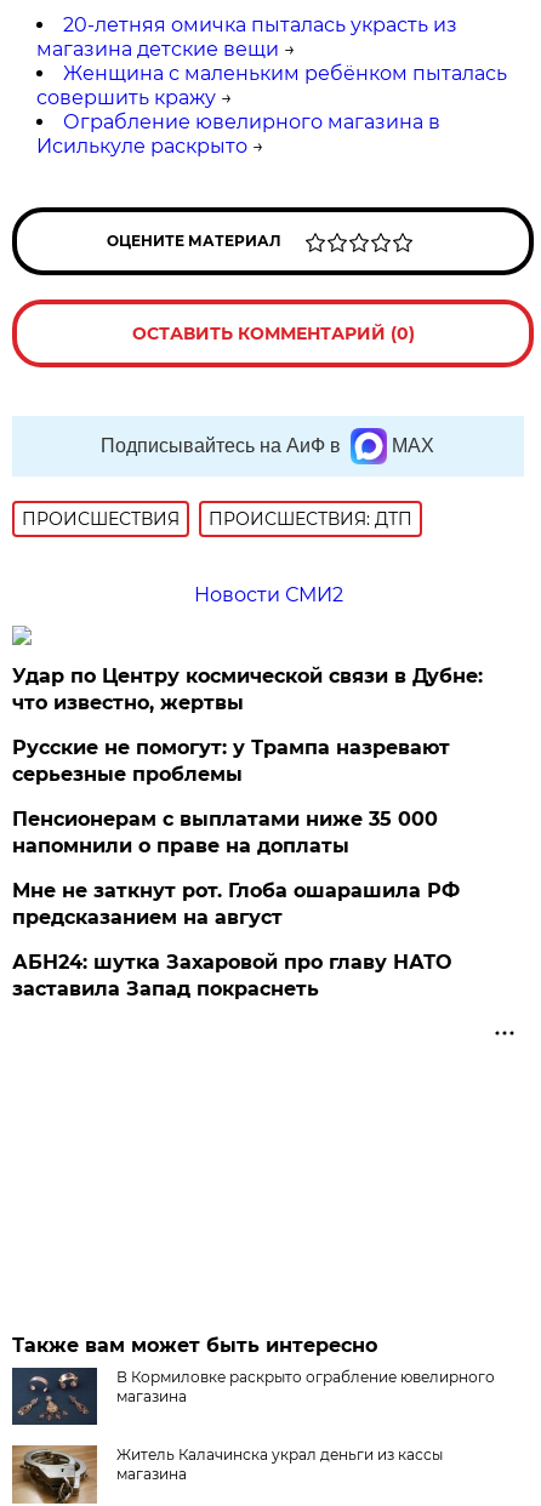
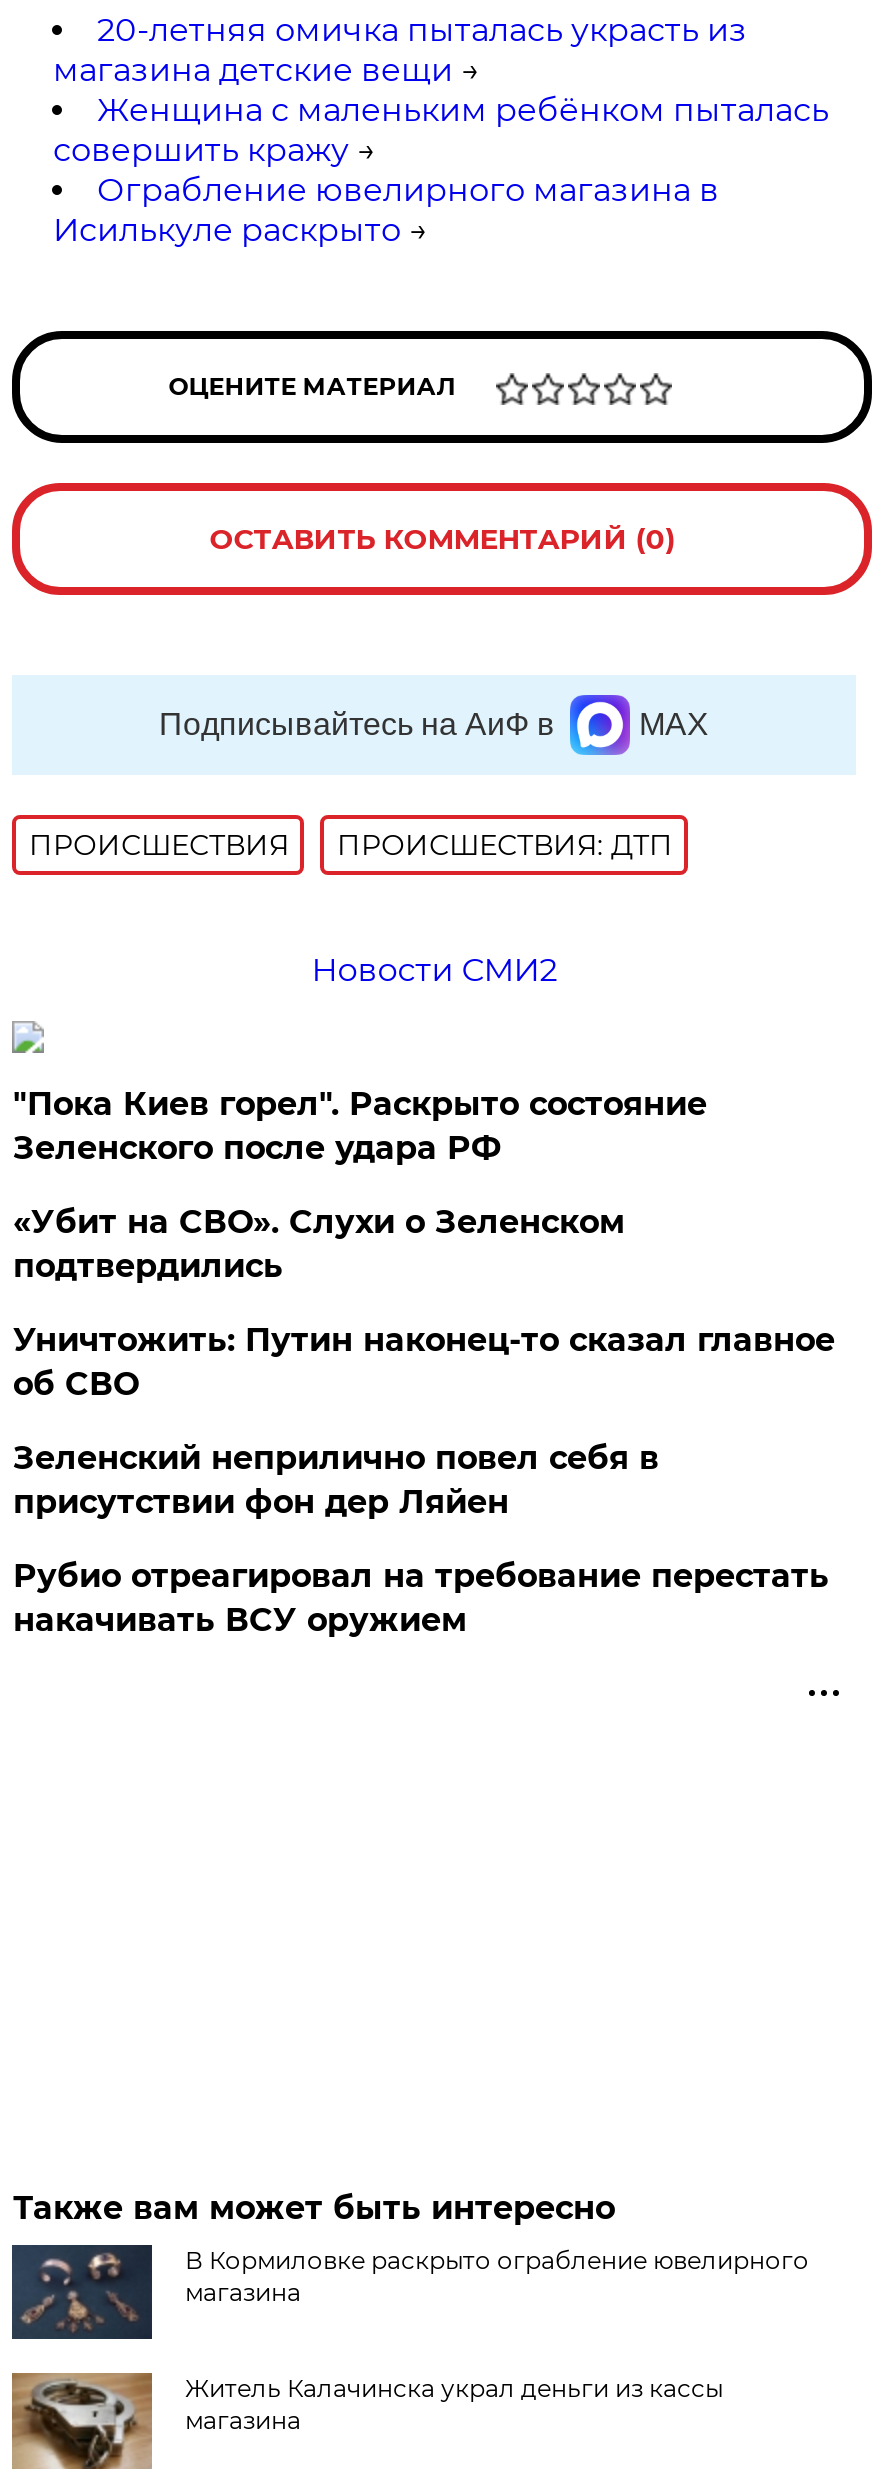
[13,664,483,714] Удар по Центру космической связи в Дубне: | что известно, жертвы -> [13,1085,707,1167] "Пока Киев горел". Раскрыто состояние | Зеленского после удара РФ
[13,736,451,785] Русские не помогут: у Трампа назревают | серьезные проблемы -> [13,1203,625,1285] «Убит на СВО». Слухи о Зеленском | подтвердились
[13,807,438,857] Пенсионерам с выплатами ниже 35 000 | напомнили о праве на доплаты -> [13,1321,835,1403] Уничтожить: Путин наконец-то сказал главное | об СВО
[13,879,460,929] Мне не заткнут рот. Глоба ошарашила РФ | предсказанием на август -> [13,1439,659,1521] Зеленский неприлично повел cебя в | присутствии фон дер Ляйен
[13,950,452,1000] АБН24: шутка Захаровой про главу НАТО | заставила Запад покраснеть -> [13,1557,829,1639] Рубио отреагировал на требование перестать | накачивать ВСУ оружием

